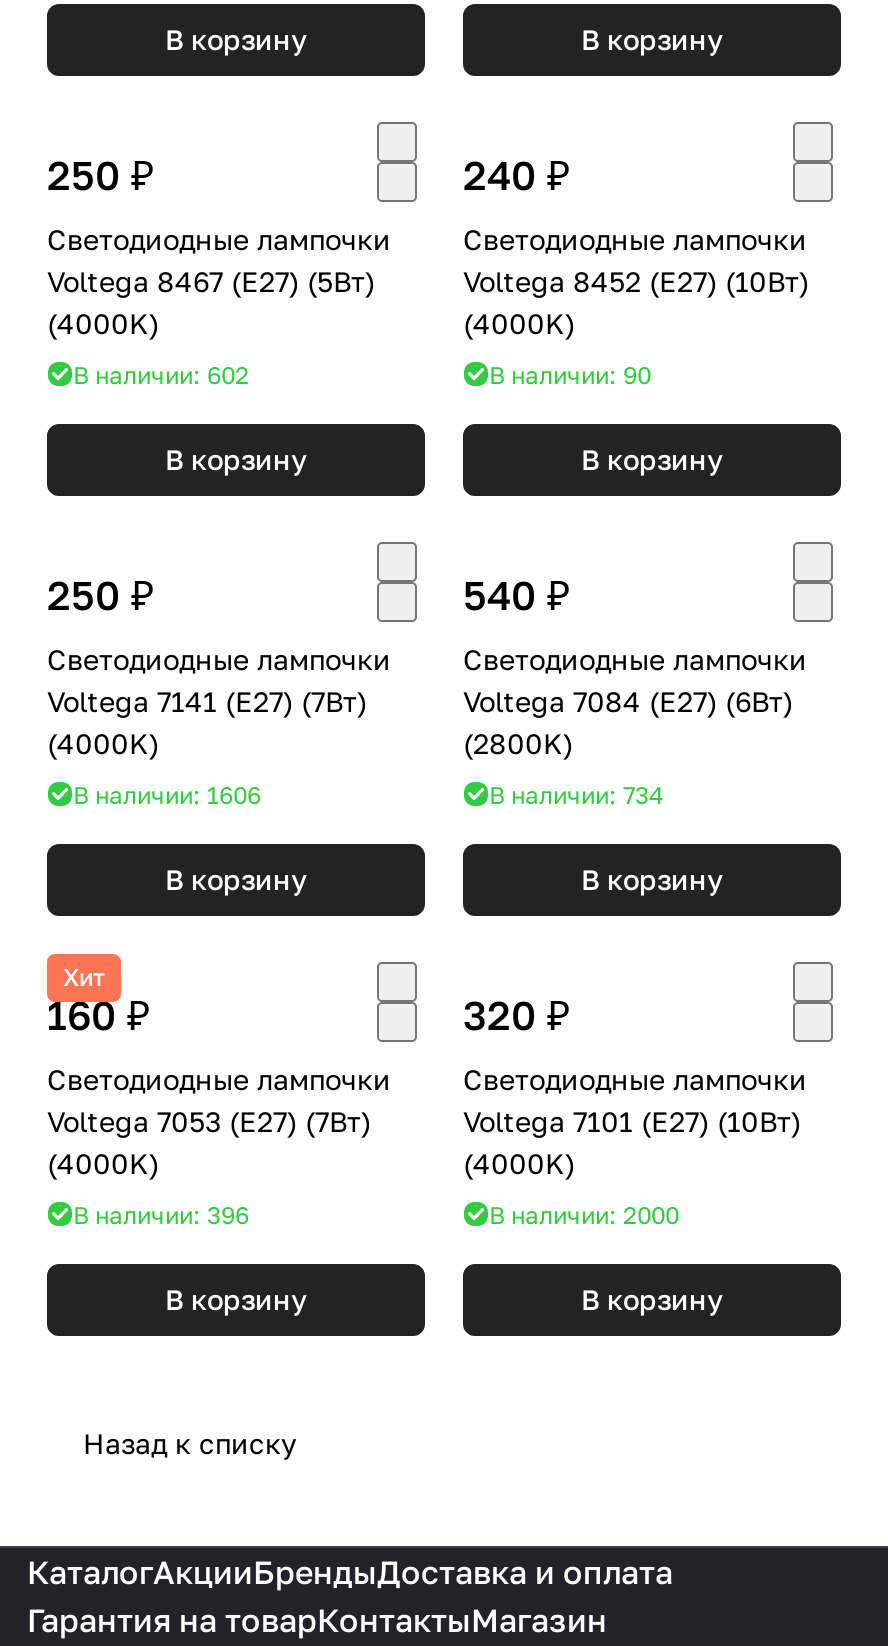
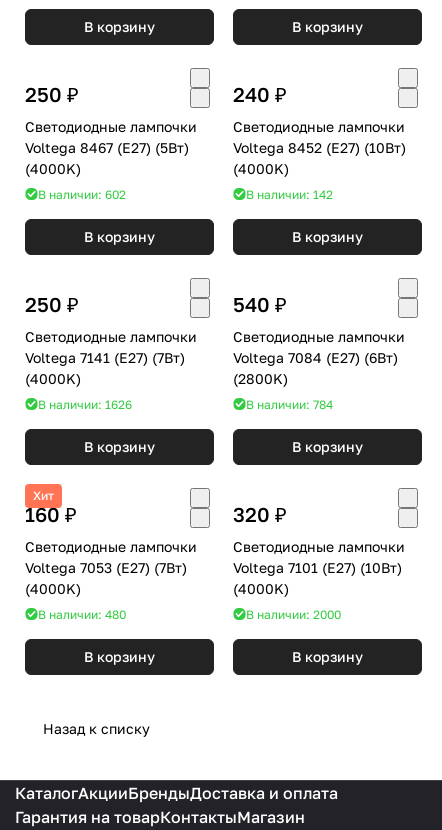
[489,360,651,390] В наличии: 90 -> [246,187,333,202] В наличии: 142
[73,780,261,810] В наличии: 1606 -> [38,397,132,412] В наличии: 1626
[489,780,663,810] В наличии: 734 -> [246,397,333,412] В наличии: 784
[73,1200,249,1230] В наличии: 396 -> [38,607,126,622] В наличии: 480

